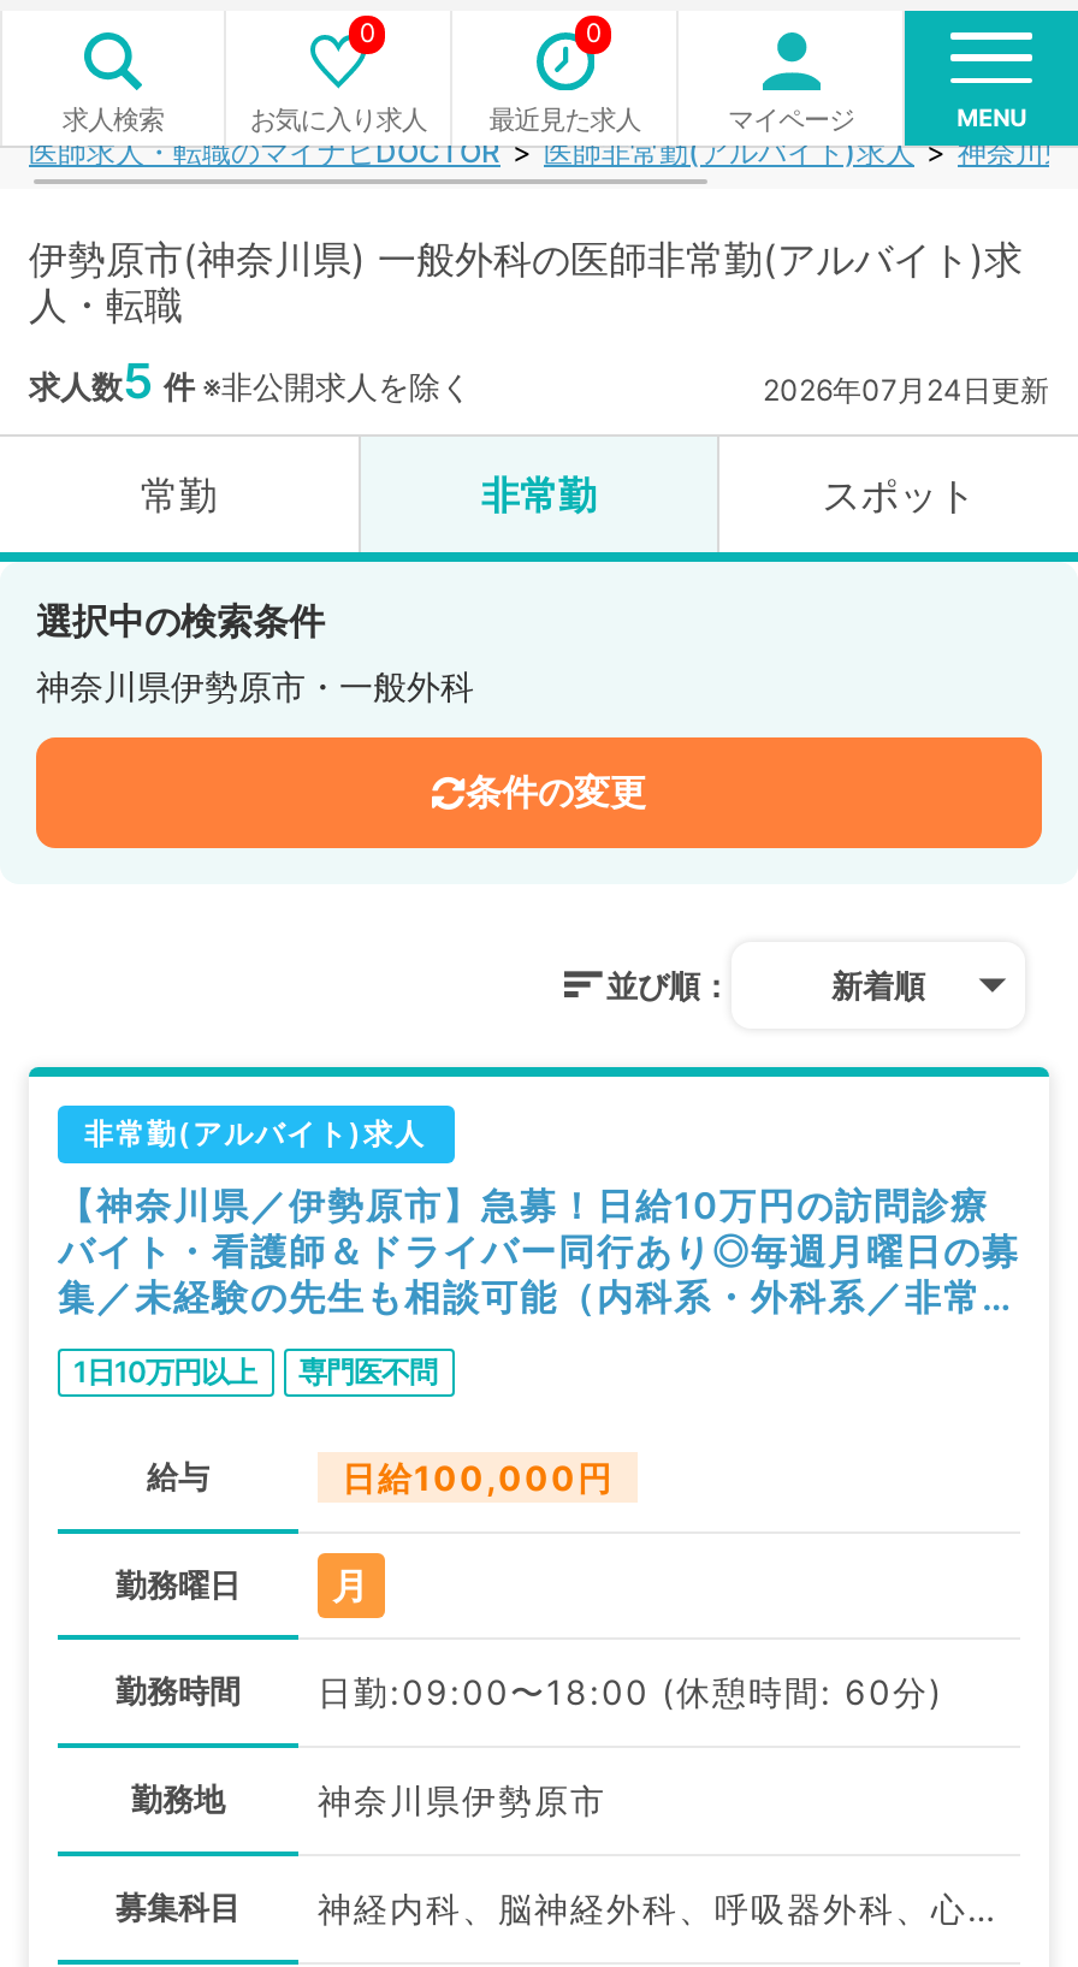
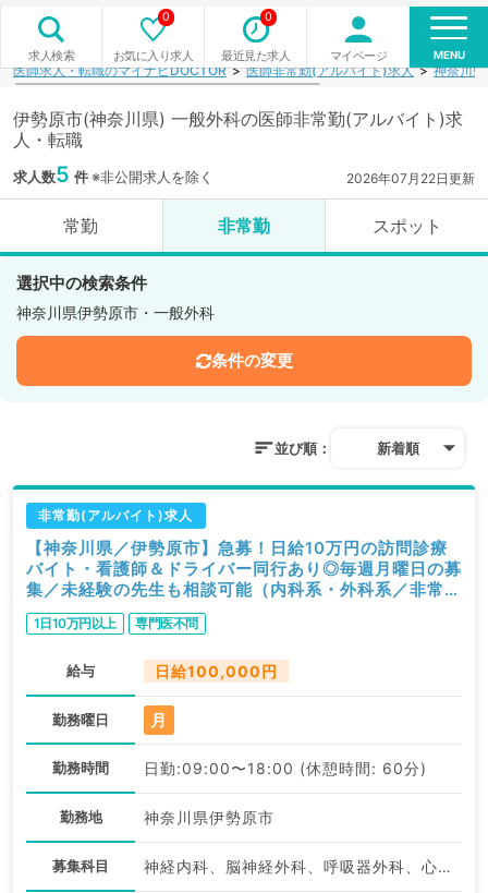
[763,372,1049,408] 2026年07月24日更新 -> [346,170,475,186] 2026年07月22日更新

